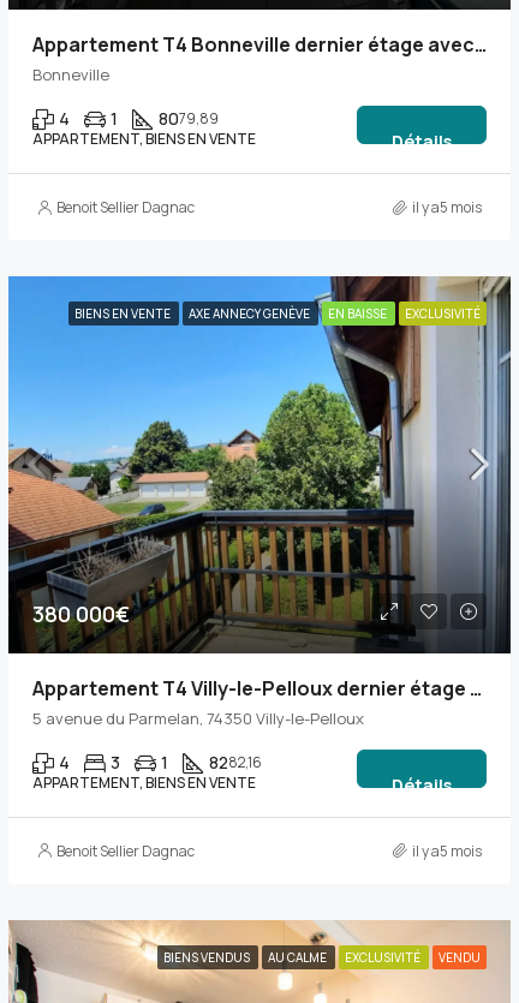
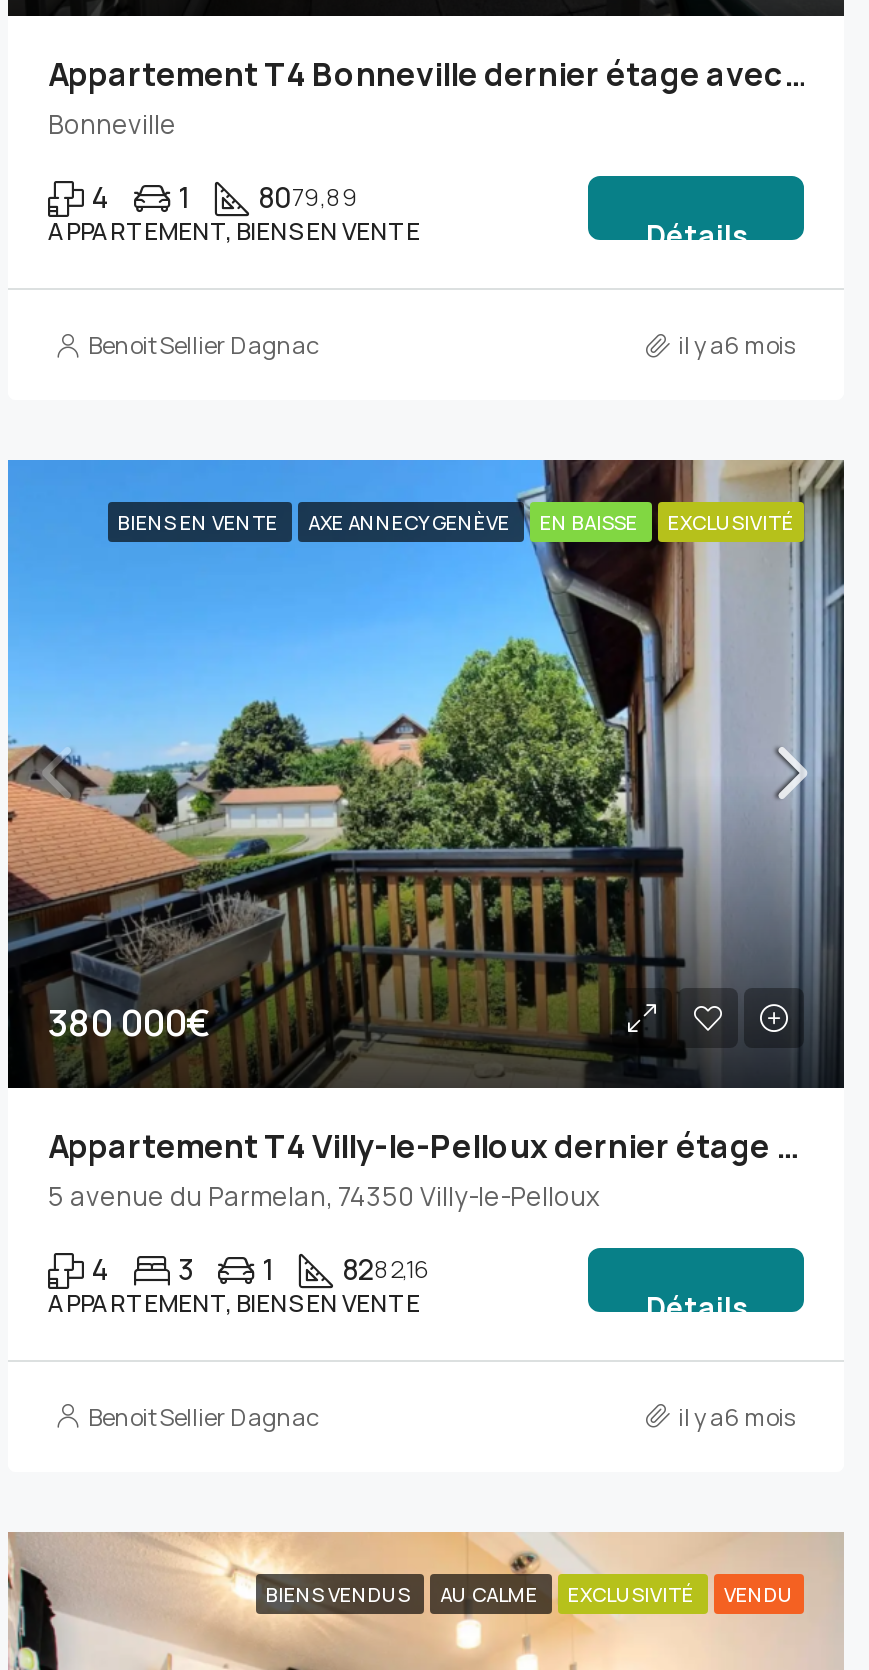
[412,197,482,217] il y a5 mois -> [678,328,796,362] il y a6 mois
[412,840,482,861] il y a5 mois -> [678,1399,796,1433] il y a6 mois

